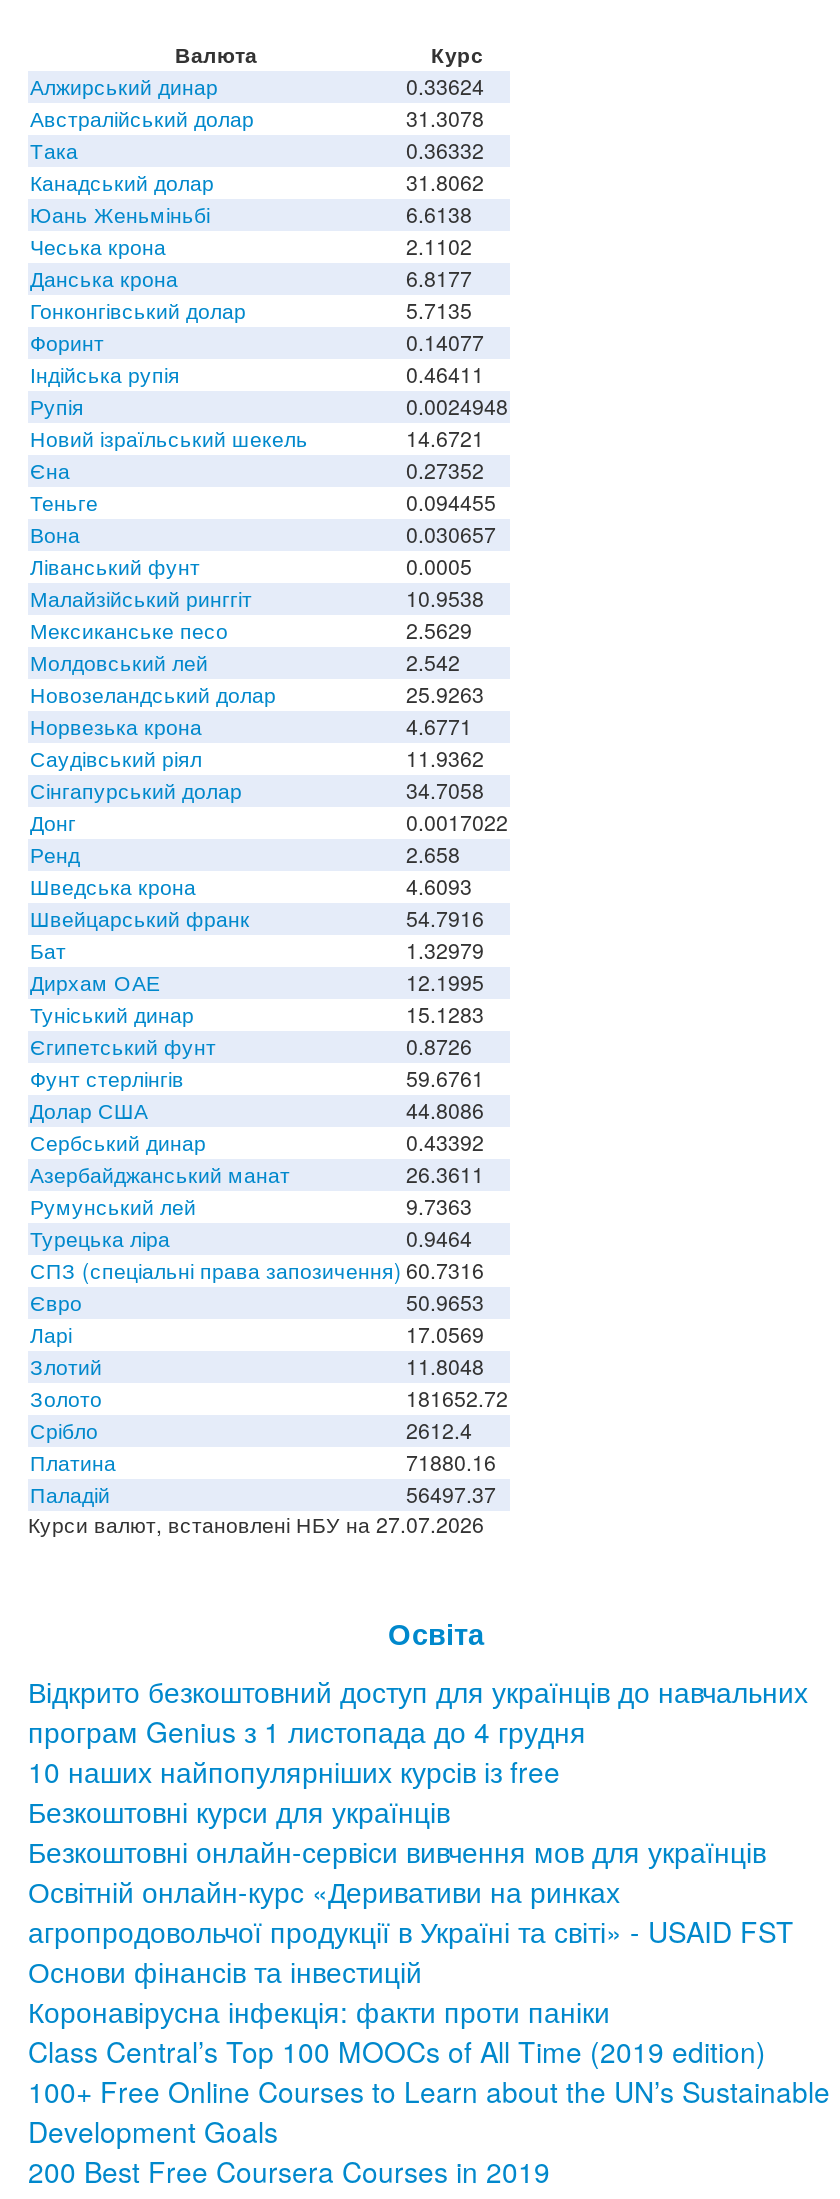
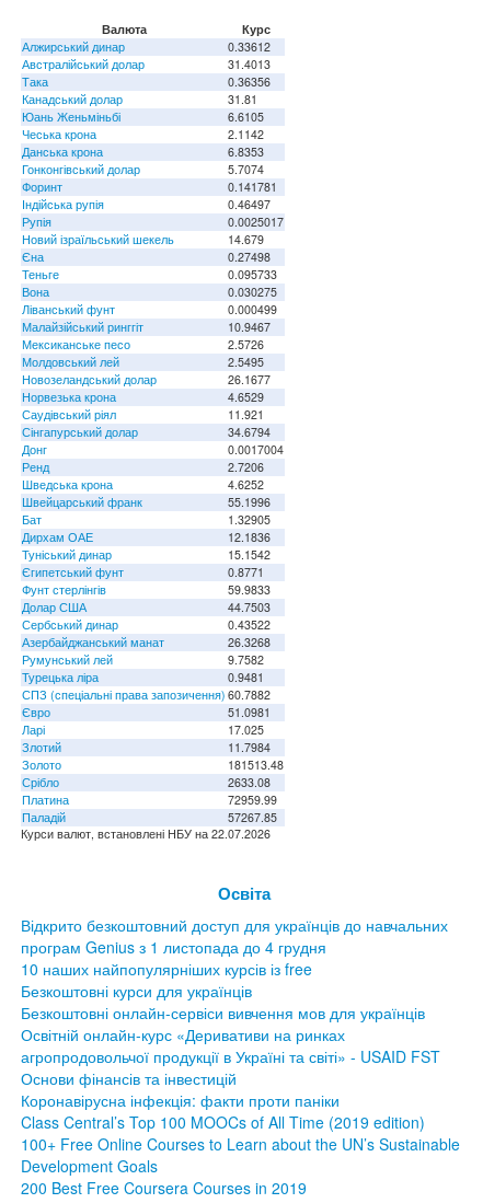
[406,72,484,102] 0.33624 -> [228,39,271,55] 0.33612
[406,104,484,134] 31.3078 -> [228,56,271,73] 31.4013
[406,136,484,166] 0.36332 -> [228,74,271,90] 0.36356
[406,168,484,198] 31.8062 -> [228,91,257,108] 31.81
[406,200,472,230] 6.6138 -> [228,109,264,125] 6.6105
[406,232,472,262] 2.1102 -> [228,126,264,143] 2.1142
[406,264,472,294] 6.8177 -> [228,144,264,160] 6.8353
[406,296,472,326] 5.7135 -> [228,161,264,178] 5.7074
[406,328,484,358] 0.14077 -> [228,179,277,195] 0.141781
[406,360,484,390] 0.46411 -> [228,196,271,213] 0.46497
[406,392,508,422] 0.0024948 -> [228,214,284,230] 0.0025017
[406,424,484,454] 14.6721 -> [228,231,264,248] 14.679
[406,456,484,486] 0.27352 -> [228,249,271,265] 0.27498
[406,488,496,518] 0.094455 -> [228,266,277,283] 0.095733
[406,520,496,550] 0.030657 -> [228,284,277,300] 0.030275
[406,552,472,582] 0.0005 -> [228,301,277,318] 0.000499
[406,584,484,614] 10.9538 -> [228,319,271,335] 10.9467
[406,616,472,646] 2.5629 -> [228,336,264,353] 2.5726
[406,648,460,678] 2.542 -> [228,354,264,370] 2.5495
[406,680,484,710] 25.9263 -> [228,371,271,388] 26.1677
[406,712,472,742] 4.6771 -> [228,389,264,405] 4.6529
[406,744,484,774] 11.9362 -> [228,406,264,423] 11.921
[406,776,484,806] 34.7058 -> [228,424,271,440] 34.6794
[406,808,508,838] 0.0017022 -> [228,441,284,458] 0.0017004
[406,840,460,870] 2.658 -> [228,459,264,475] 2.7206
[406,872,472,902] 4.6093 -> [228,476,264,493] 4.6252
[406,904,484,934] 54.7916 -> [228,494,271,510] 55.1996
[406,936,484,966] 1.32979 -> [228,512,271,528] 1.32905
[406,968,484,998] 12.1995 -> [228,529,271,545] 12.1836
[406,1000,484,1030] 15.1283 -> [228,547,271,563] 15.1542
[406,1032,472,1062] 0.8726 -> [228,564,264,580] 0.8771
[406,1064,484,1094] 59.6761 -> [228,582,271,598] 59.9833
[406,1096,484,1126] 44.8086 -> [228,599,271,616] 44.7503
[406,1128,484,1158] 0.43392 -> [228,617,271,633] 0.43522
[406,1160,484,1190] 26.3611 -> [228,634,271,651] 26.3268
[406,1192,472,1222] 9.7363 -> [228,652,264,668] 9.7582
[406,1224,472,1254] 0.9464 -> [228,669,264,686] 0.9481
[30,1256,484,1286] СПЗ (спеціальні права запозичення) 60.7316 -> [22,687,271,703] СПЗ (спеціальні права запозичення) 60.7882
[406,1288,484,1318] 50.9653 -> [228,704,271,721] 51.0981
[406,1320,484,1350] 17.0569 -> [228,722,264,738] 17.025
[406,1352,484,1382] 11.8048 -> [228,739,271,756] 11.7984
[406,1384,508,1414] 181652.72 -> [228,757,284,773] 181513.48
[406,1416,472,1446] 2612.4 -> [228,774,271,791] 2633.08
[406,1448,496,1478] 71880.16 -> [228,792,277,808] 72959.99
[406,1480,496,1510] 56497.37 -> [228,809,277,826] 57267.85
[28,1510,484,1540] Курси валют, встановлені НБУ на 27.07.2026 -> [21,826,271,842] Курси валют, встановлені НБУ на 22.07.2026

